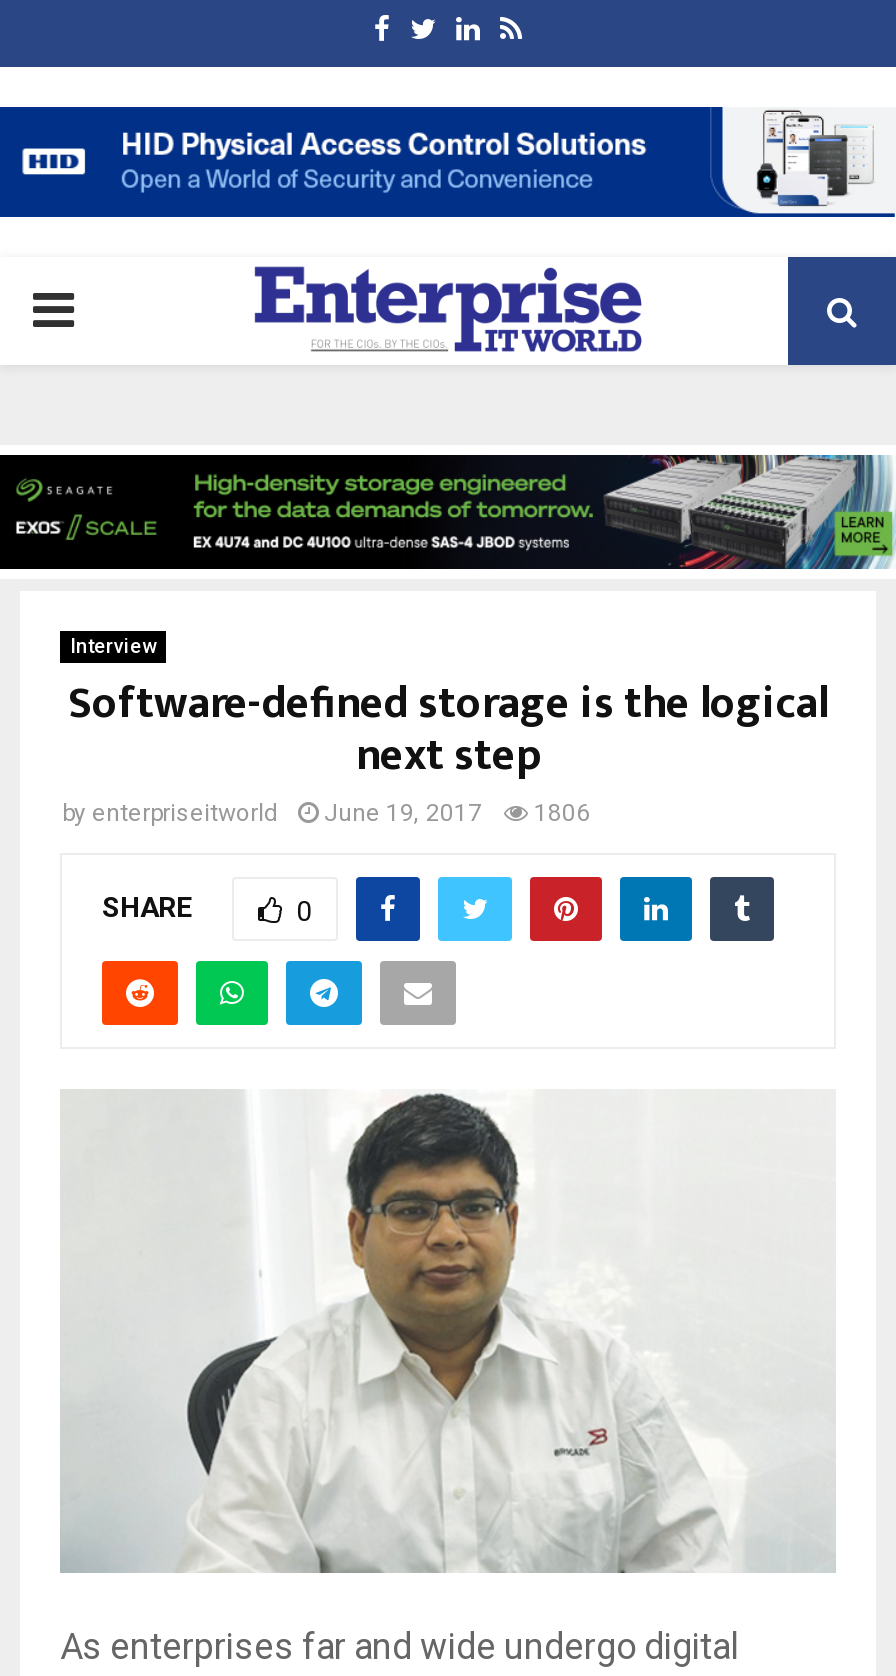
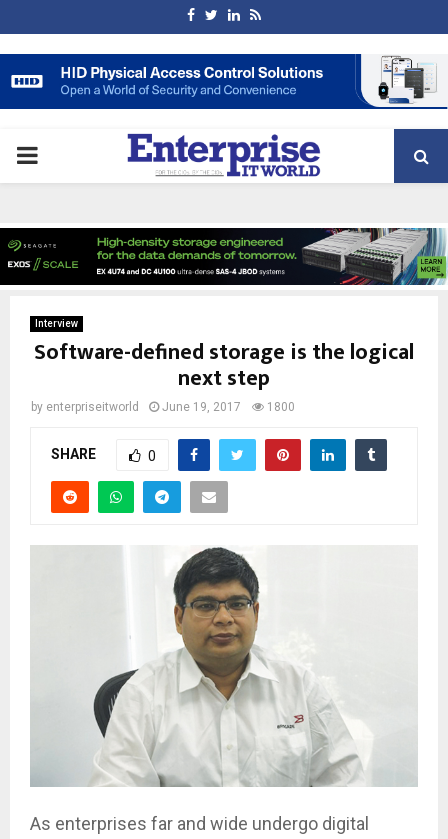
[62,799,590,827] by enterpriseitworld June 19, 2017 1806 -> [31,400,295,414] by enterpriseitworld June 19, 2017 1800

